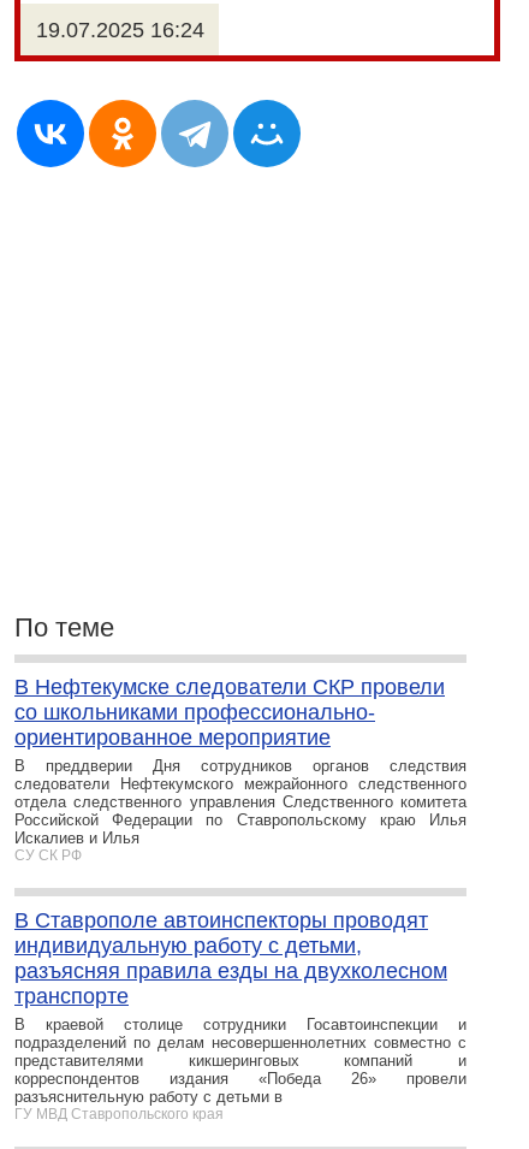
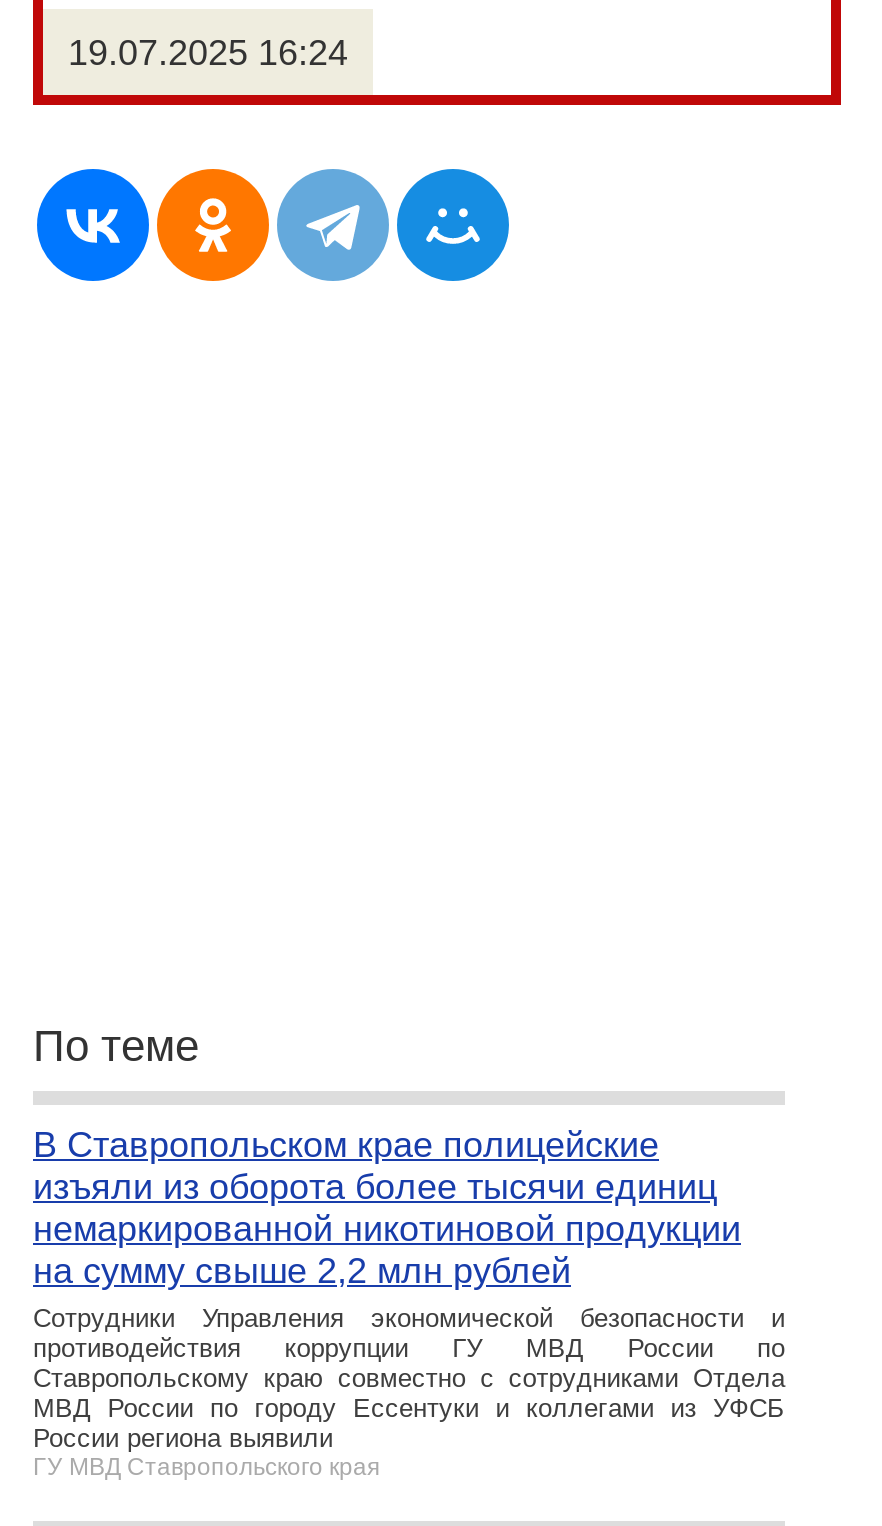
[14,675,466,1106] В Нефтекумске следователи СКР провели | со школьниками профессионально- | ориентированное мероприятие | В преддверии Дня сотрудников органов следствия | следователи Нефтекумского межрайонного следственного | отдела следственного управления Следственного комитета | Российской Федерации по Ставропольскому краю Илья | Искалиев и Илья | СУ СК РФ | В Ставрополе автоинспекторы проводят | индивидуальную работу с детьми, | разъясняя правила езды на двухколесном | транспорте | В краевой столице сотрудники Госавтоинспекции и | подразделений по делам несовершеннолетних совместно с | представителями кикшеринговых компаний и | корреспондентов издания «Победа 26» провели | разъяснительную работу с детьми в -> [33,1125,785,1453] В Ставропольском крае полицейские | изъяли из оборота более тысячи единиц | немаркированной никотиновой продукции | на сумму свыше 2,2 млн рублей | Сотрудники Управления экономической безопасности и | противодействия коррупции ГУ МВД России по | Ставропольскому краю совместно с сотрудниками Отдела | МВД России по городу Ессентуки и коллегами из УФСБ | России региона выявили

